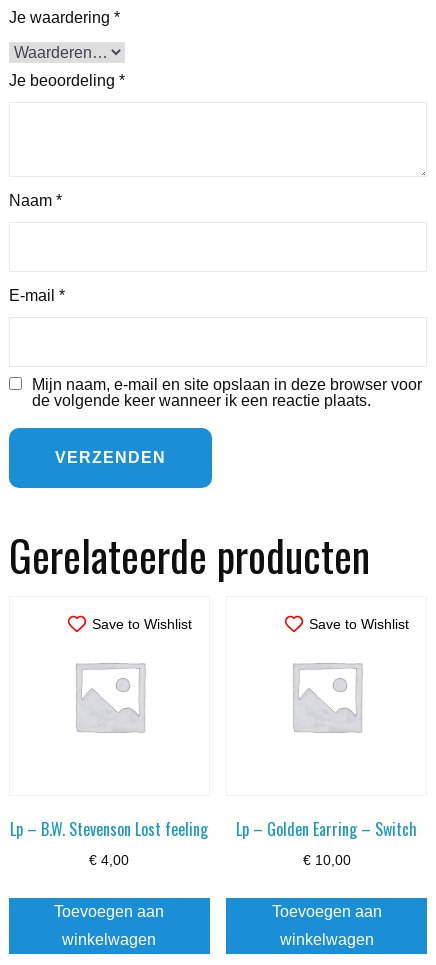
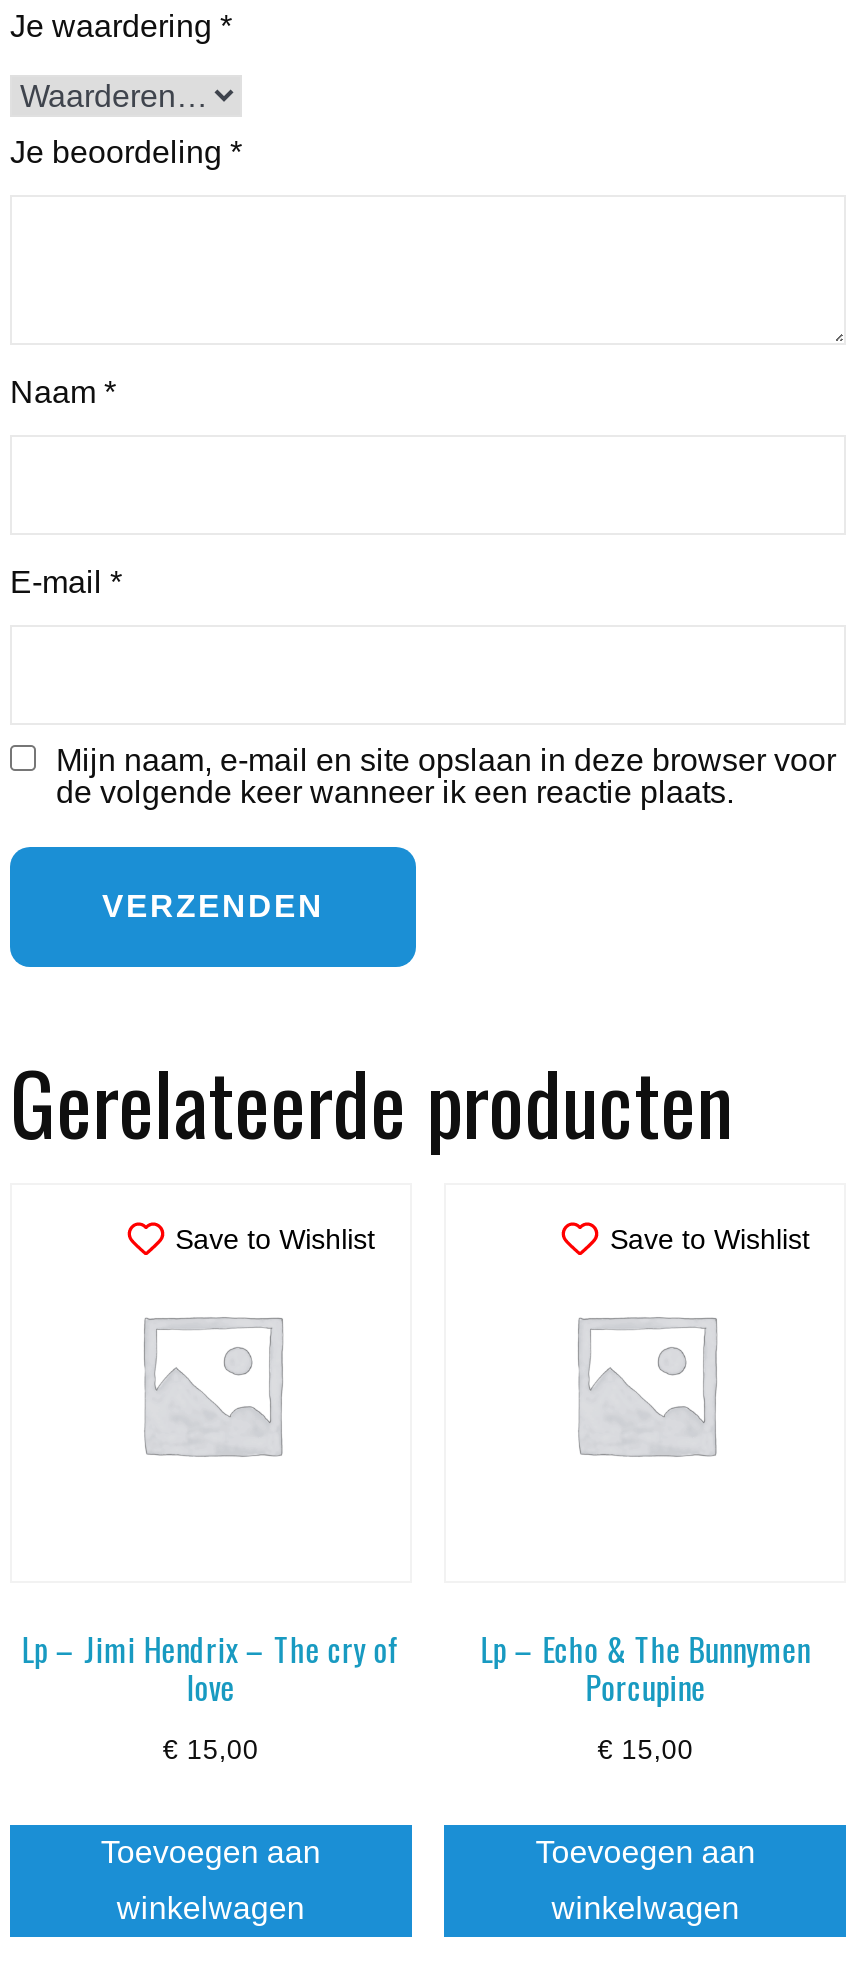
[10,817,208,841] Lp – B.W. Stevenson Lost feeling -> [22,1626,400,1712] Lp – Jimi Hendrix – The cry of | love
[236,817,417,841] Lp – Golden Earring – Switch -> [480,1626,810,1712] Lp – Echo & The Bunnymen | Porcupine
[89,853,129,868] €4,00 -> [163,1736,259,1766] €15,00
[303,853,351,868] €10,00 -> [597,1736,693,1766] €15,00

